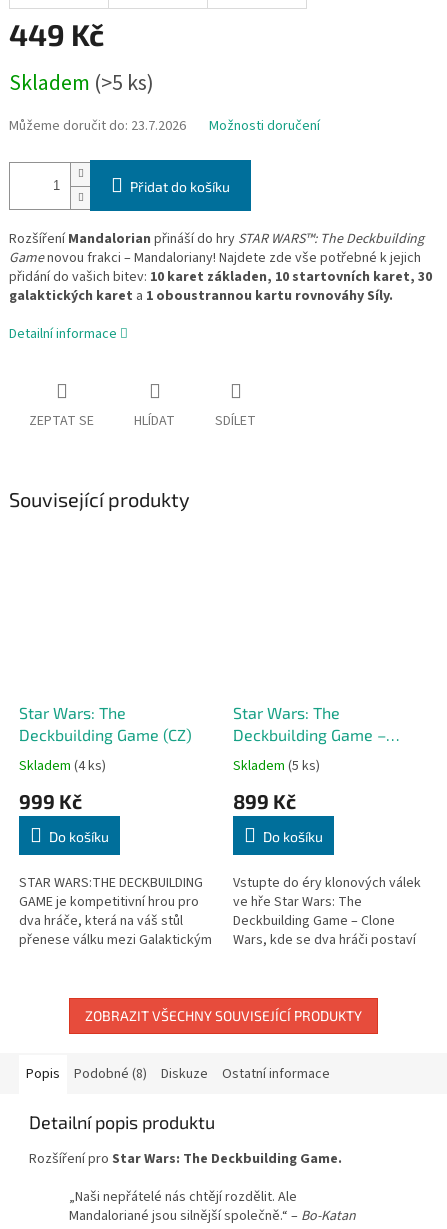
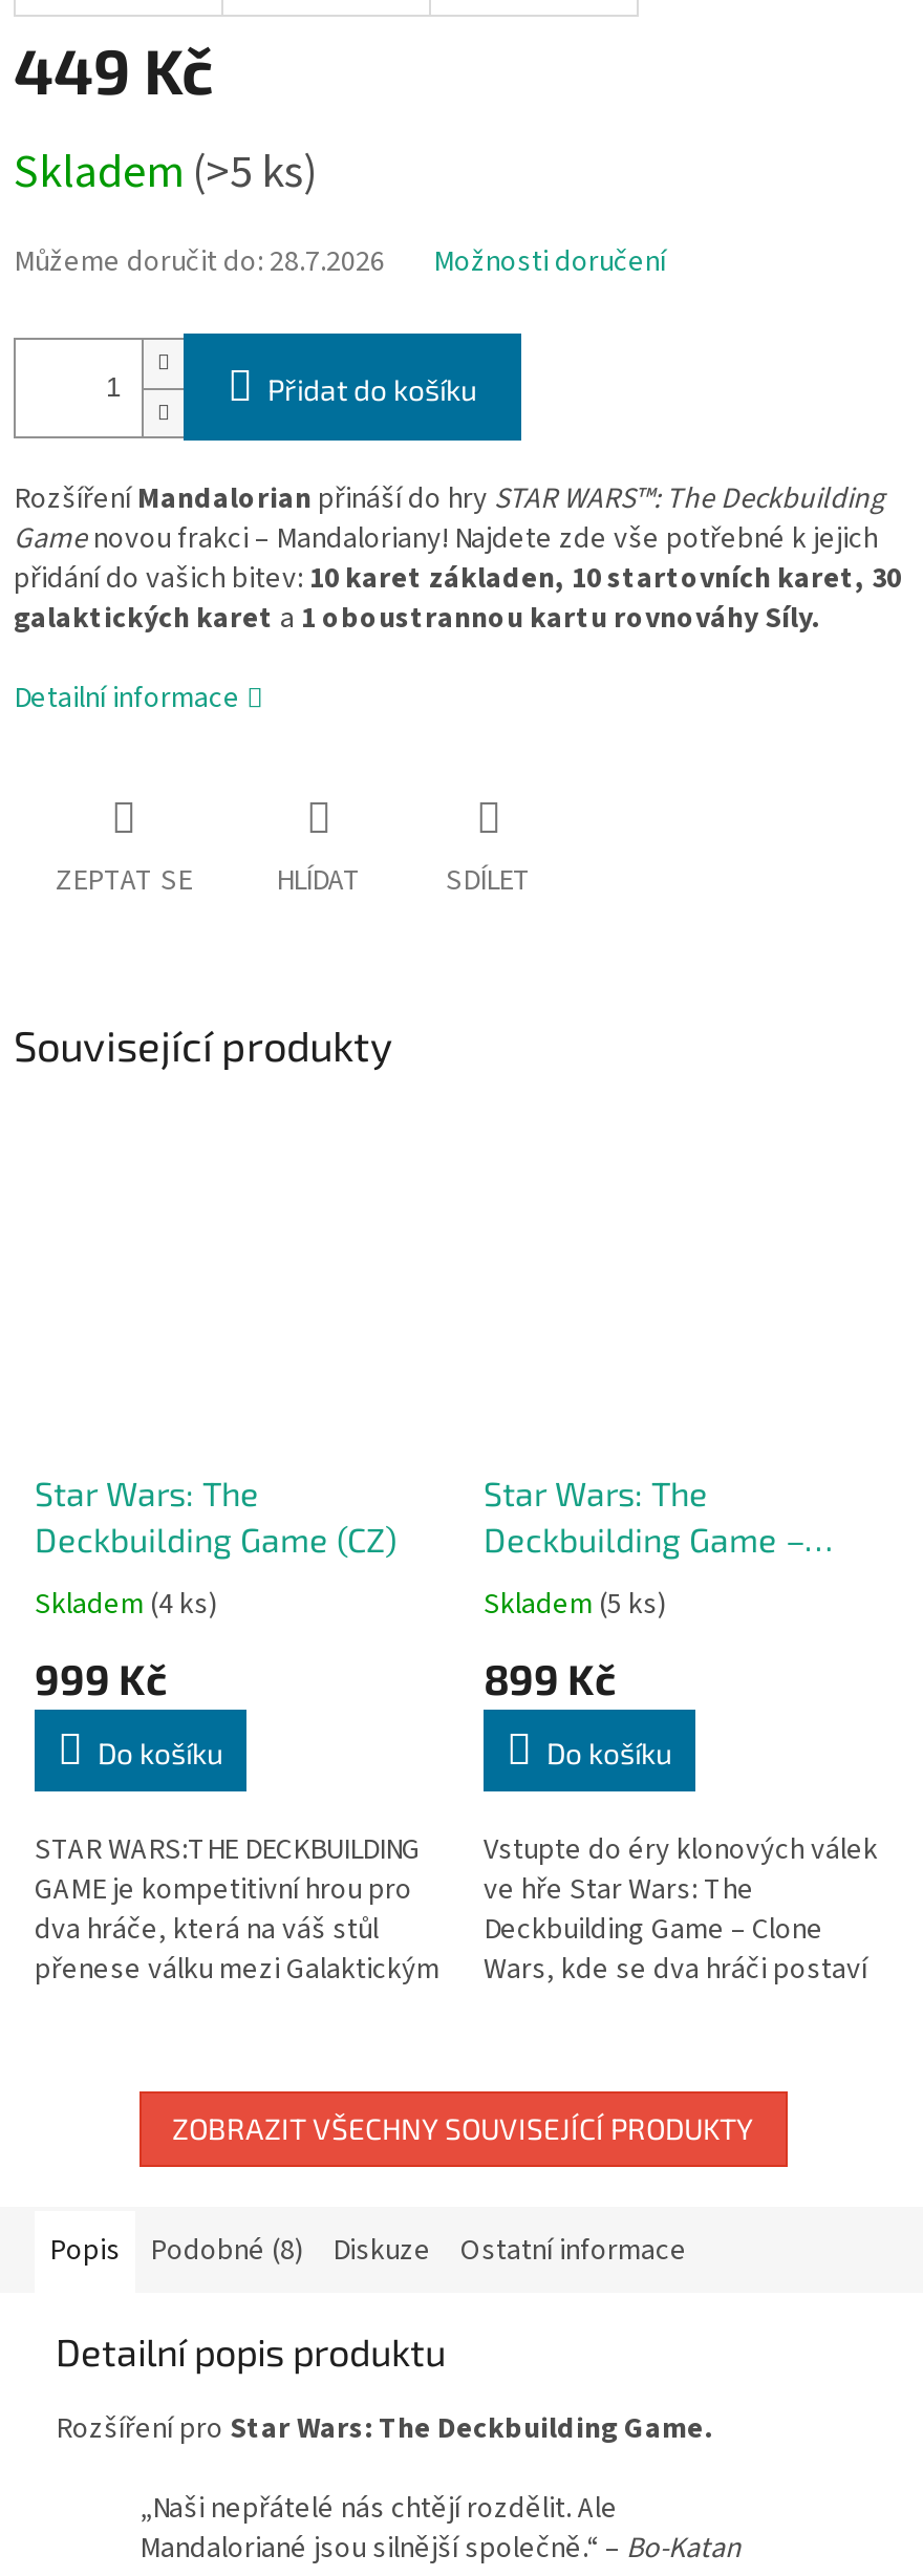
[9,116,186,136] Můžeme doručit do: 23.7.2026 -> [14,242,385,284] Můžeme doručit do: 28.7.2026

